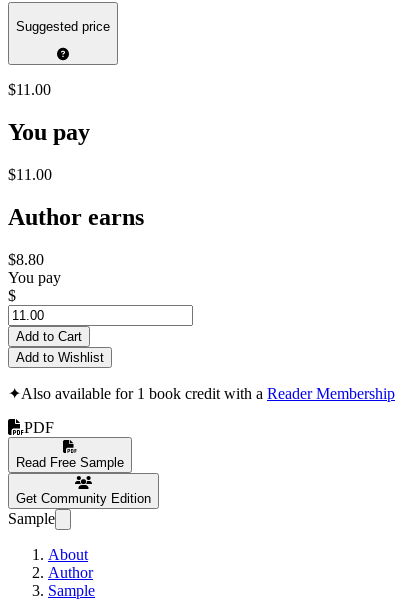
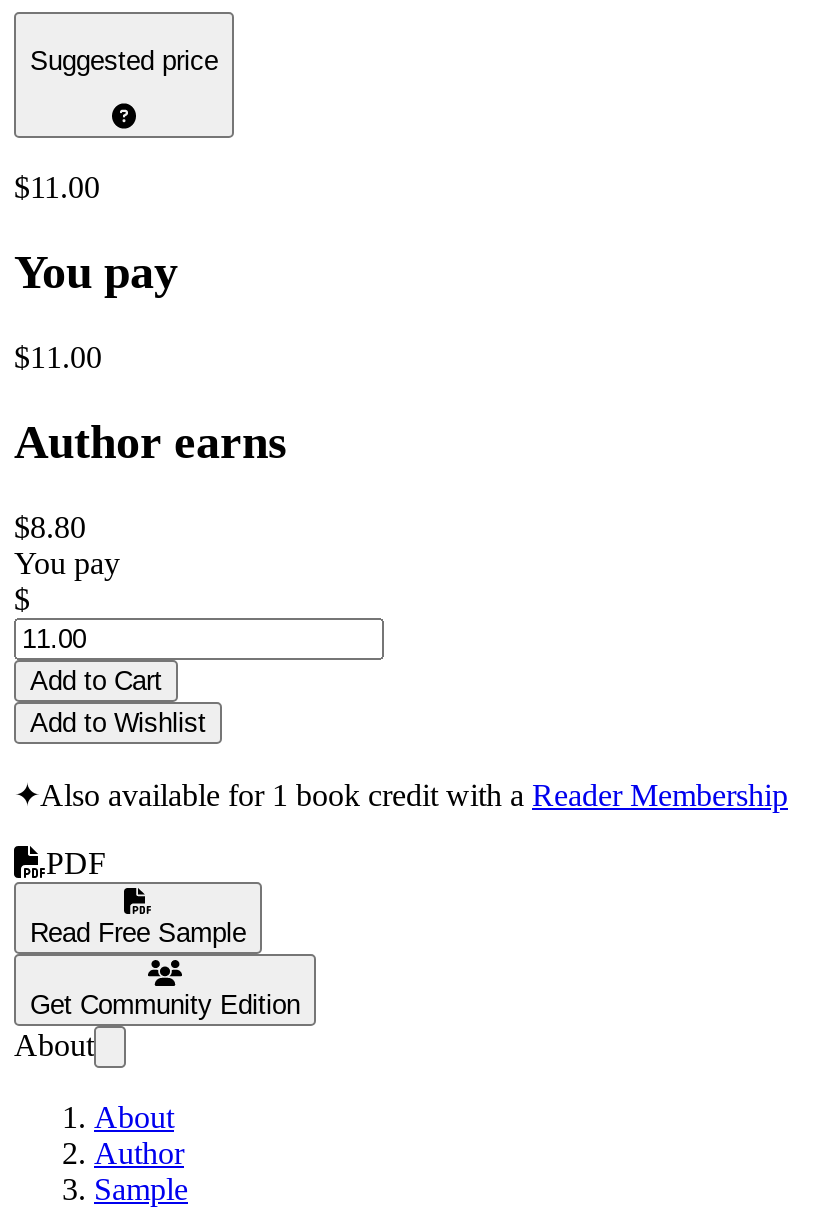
[8,510,55,527] Sample -> [14,1028,94,1062] About

